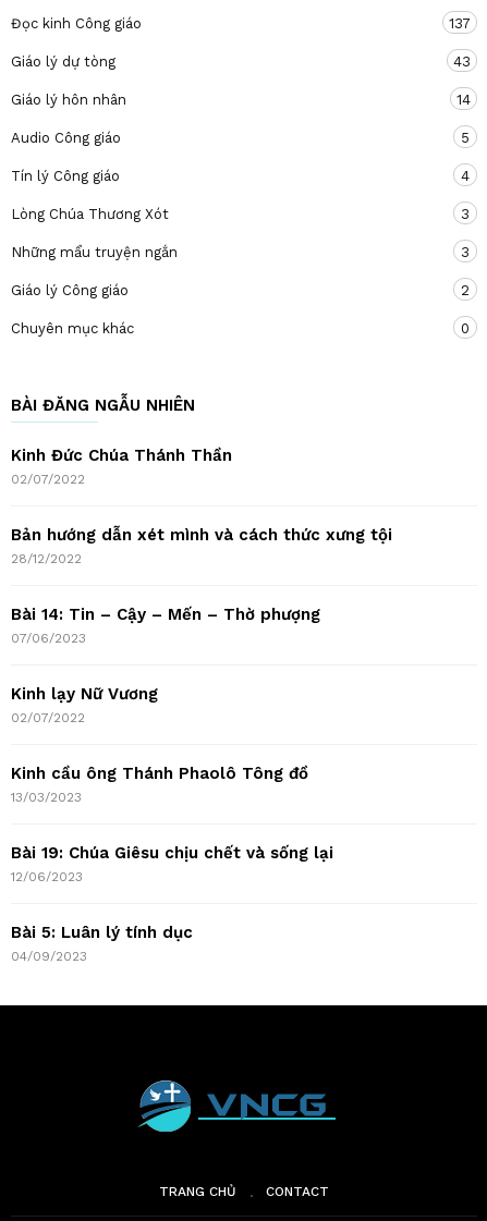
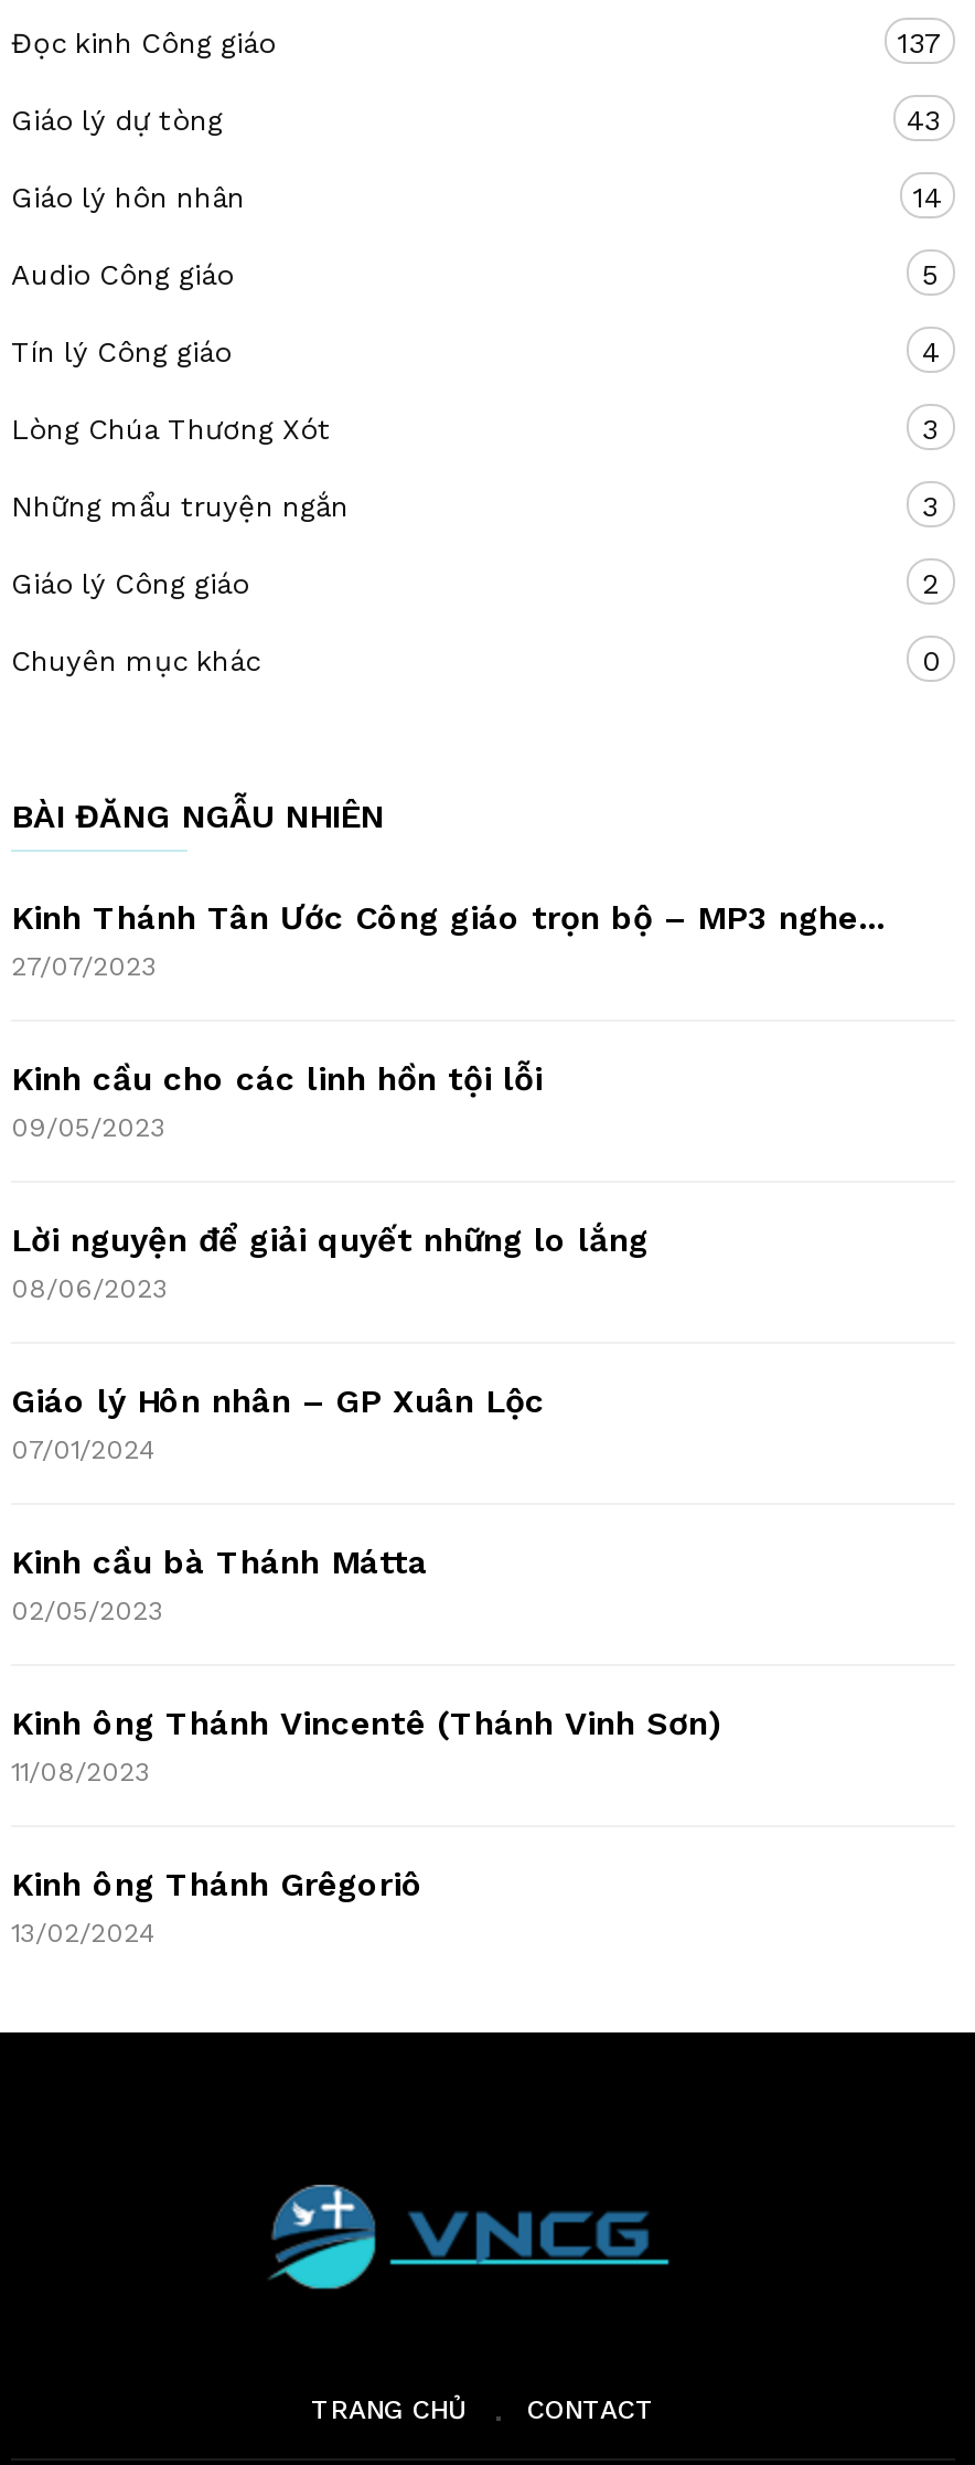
[11,446,232,487] Kinh Đức Chúa Thánh Thần | 02/07/2022 -> [11,898,885,982] Kinh Thánh Tân Ước Công giáo trọn bộ – MP3 nghe... | 27/07/2023
[11,526,392,567] Bản hướng dẫn xét mình và cách thức xưng tội | 28/12/2022 -> [11,1059,543,1143] Kinh cầu cho các linh hồn tội lỗi | 09/05/2023
[11,605,320,646] Bài 14: Tin – Cậy – Mến – Thờ phượng | 07/06/2023 -> [11,1220,649,1304] Lời nguyện để giải quyết những lo lắng | 08/06/2023
[11,685,158,726] Kinh lạy Nữ Vương | 02/07/2022 -> [11,1381,545,1465] Giáo lý Hôn nhân – GP Xuân Lộc | 07/01/2024
[11,764,308,805] Kinh cầu ông Thánh Phaolô Tông đồ | 13/03/2023 -> [11,1543,428,1626] Kinh cầu bà Thánh Mátta | 02/05/2023
[11,844,333,885] Bài 19: Chúa Giêsu chịu chết và sống lại | 12/06/2023 -> [11,1704,721,1788] Kinh ông Thánh Vincentê (Thánh Vinh Sơn) | 11/08/2023
[11,923,193,964] Bài 5: Luân lý tính dục | 04/09/2023 -> [11,1865,424,1949] Kinh ông Thánh Grêgoriô | 13/02/2024

